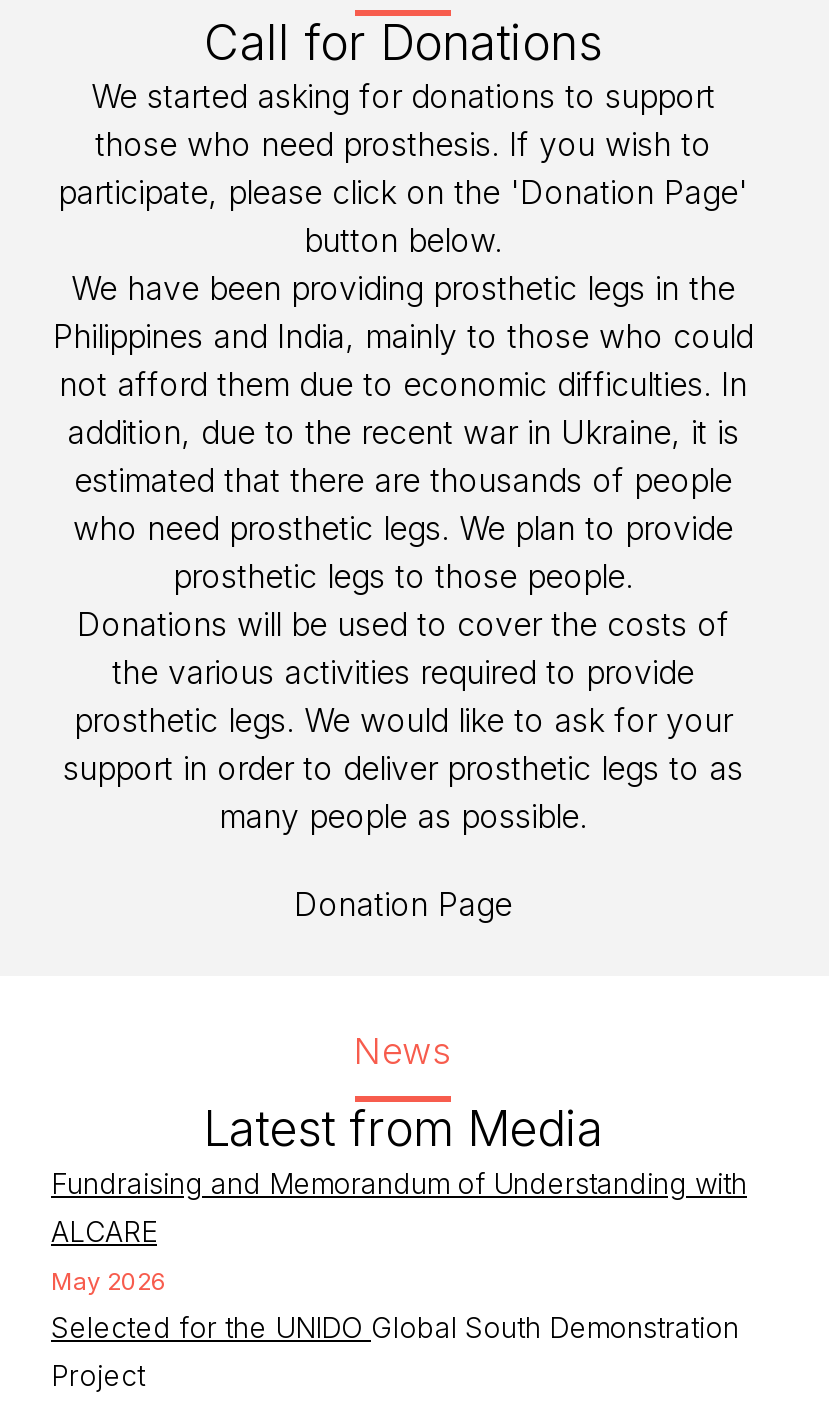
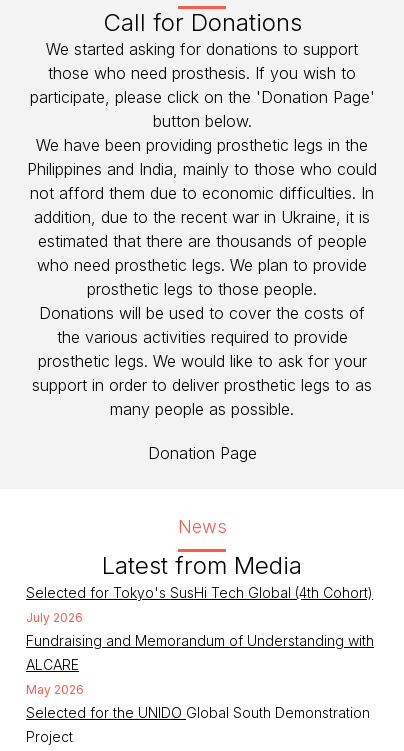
none -> [26,584,373,625] Selected for Tokyo's SusHi Tech Global (4th Cohort) | July 2026

